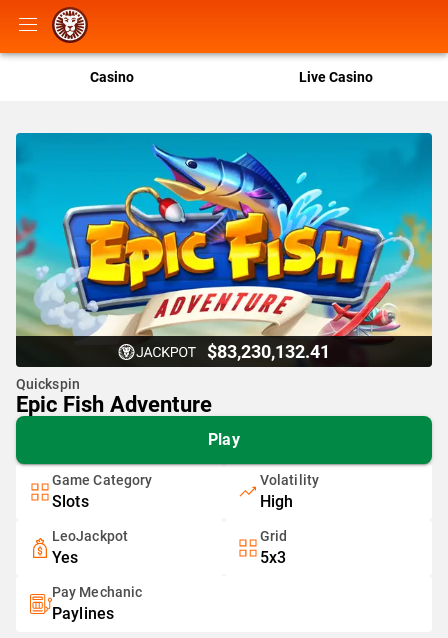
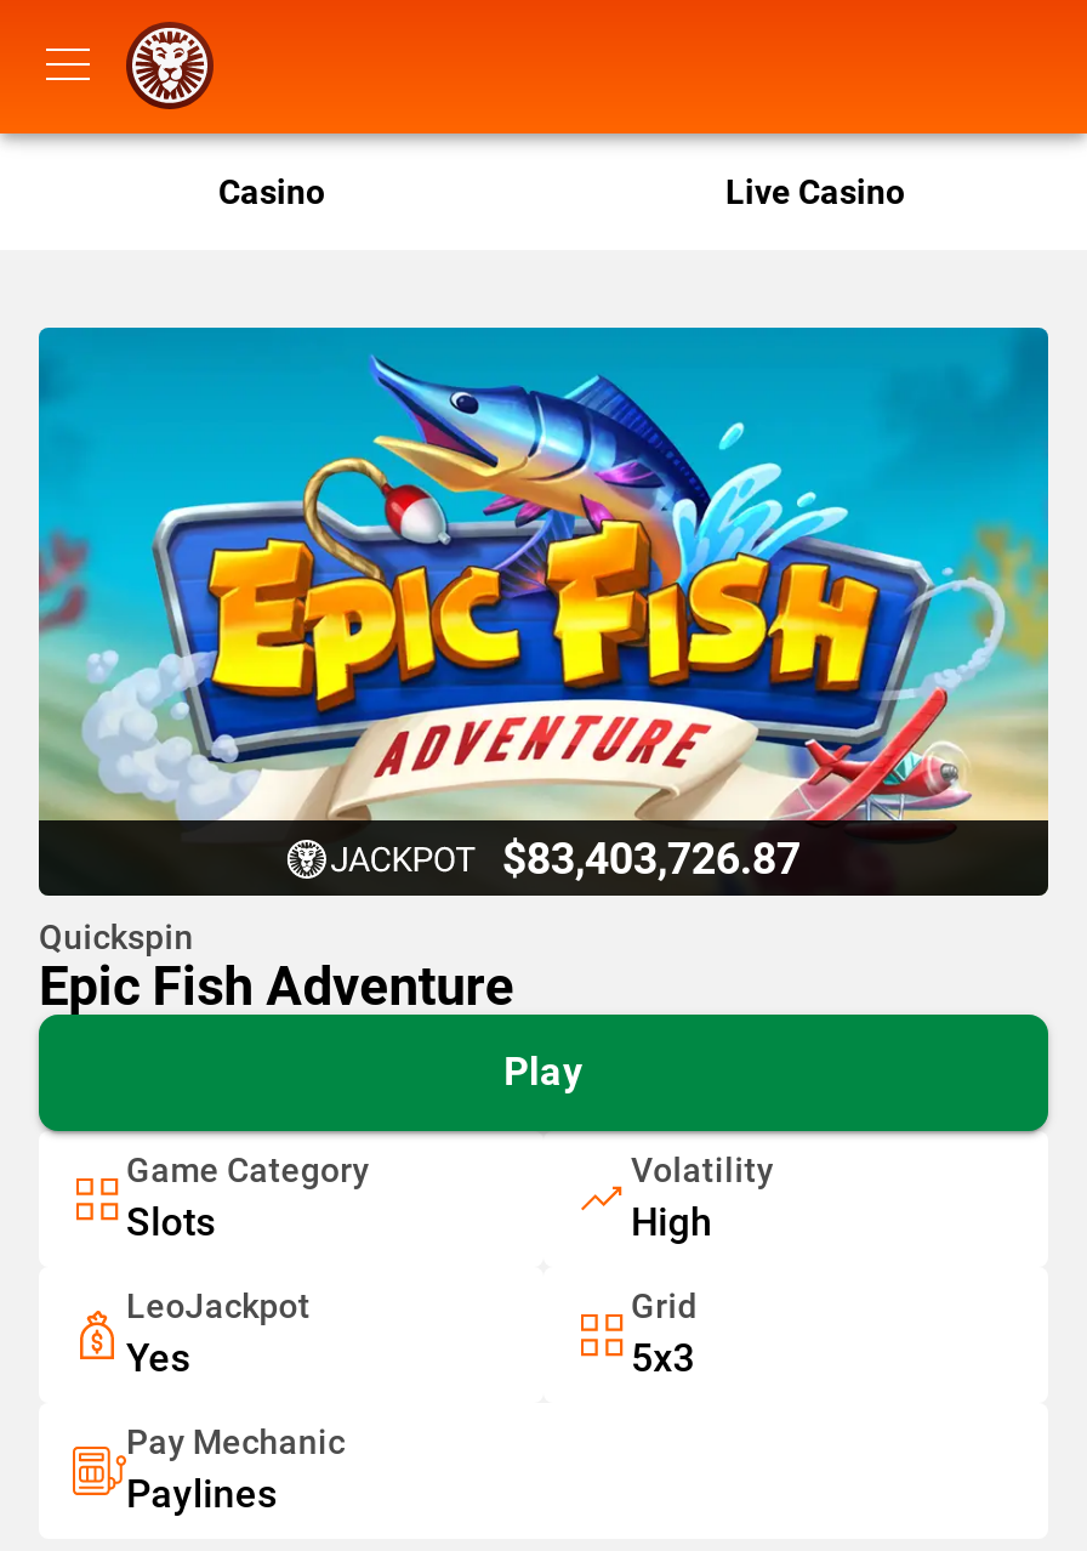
[207,341,330,362] $83,230,132.41 -> [502,833,800,884] $83,403,726.87

